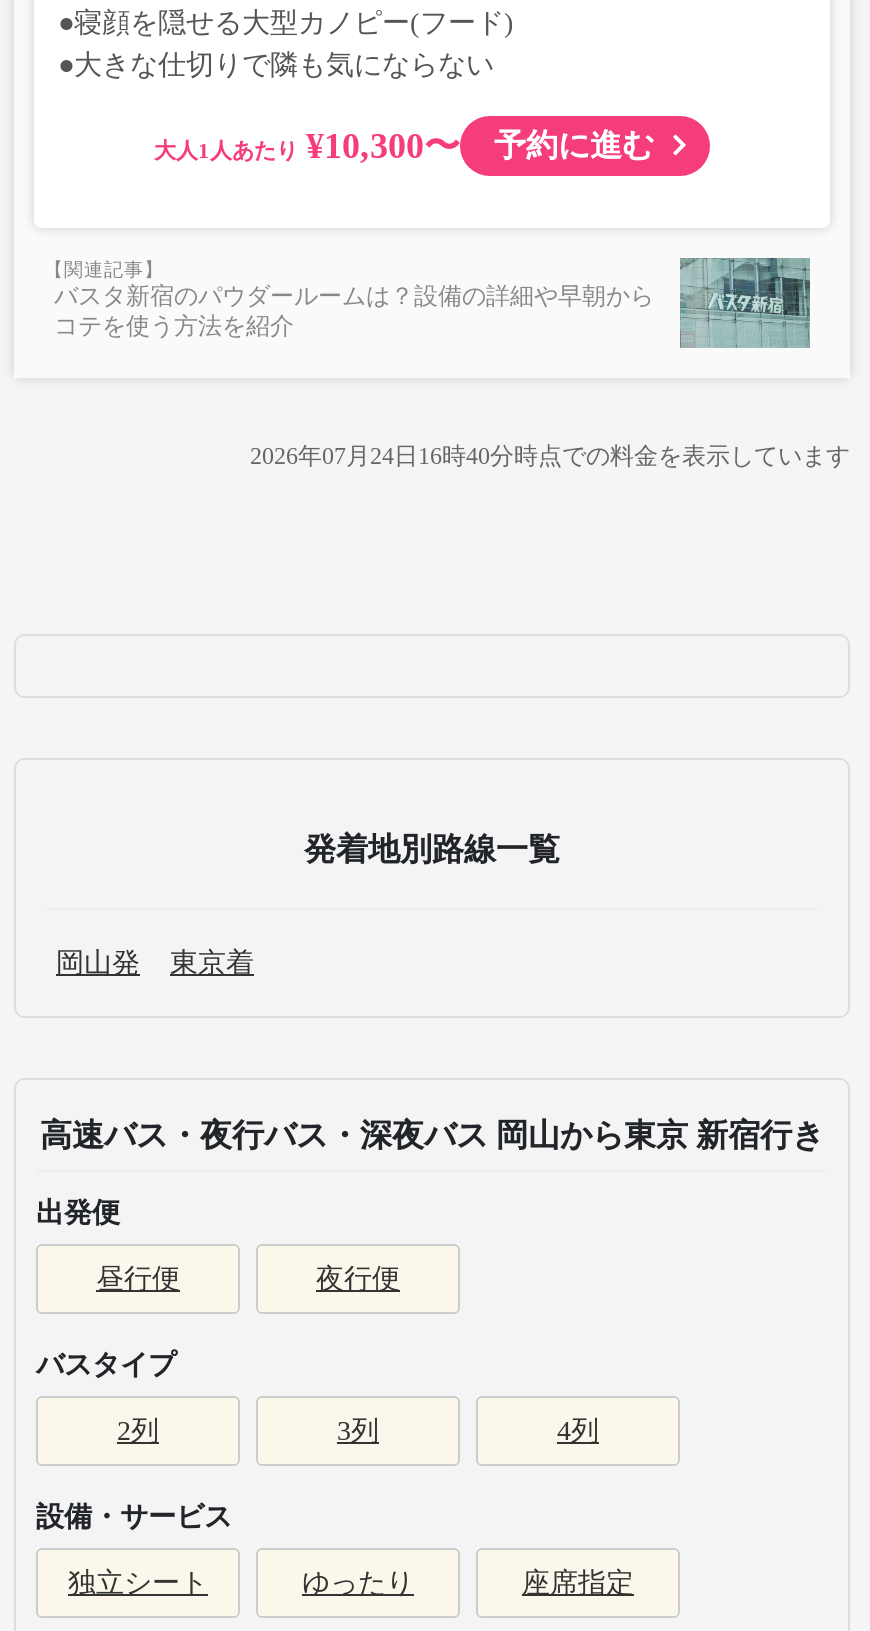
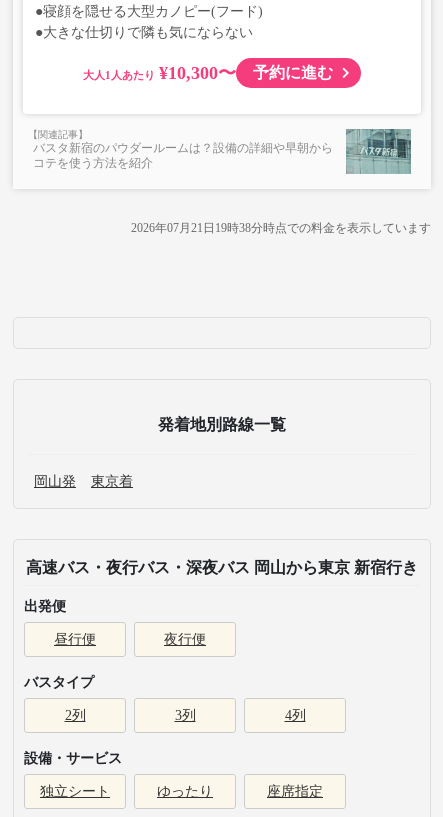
[250,442,850,470] 2026年07月24日16時40分時点での料金を表示しています -> [131,221,431,235] 2026年07月21日19時38分時点での料金を表示しています

